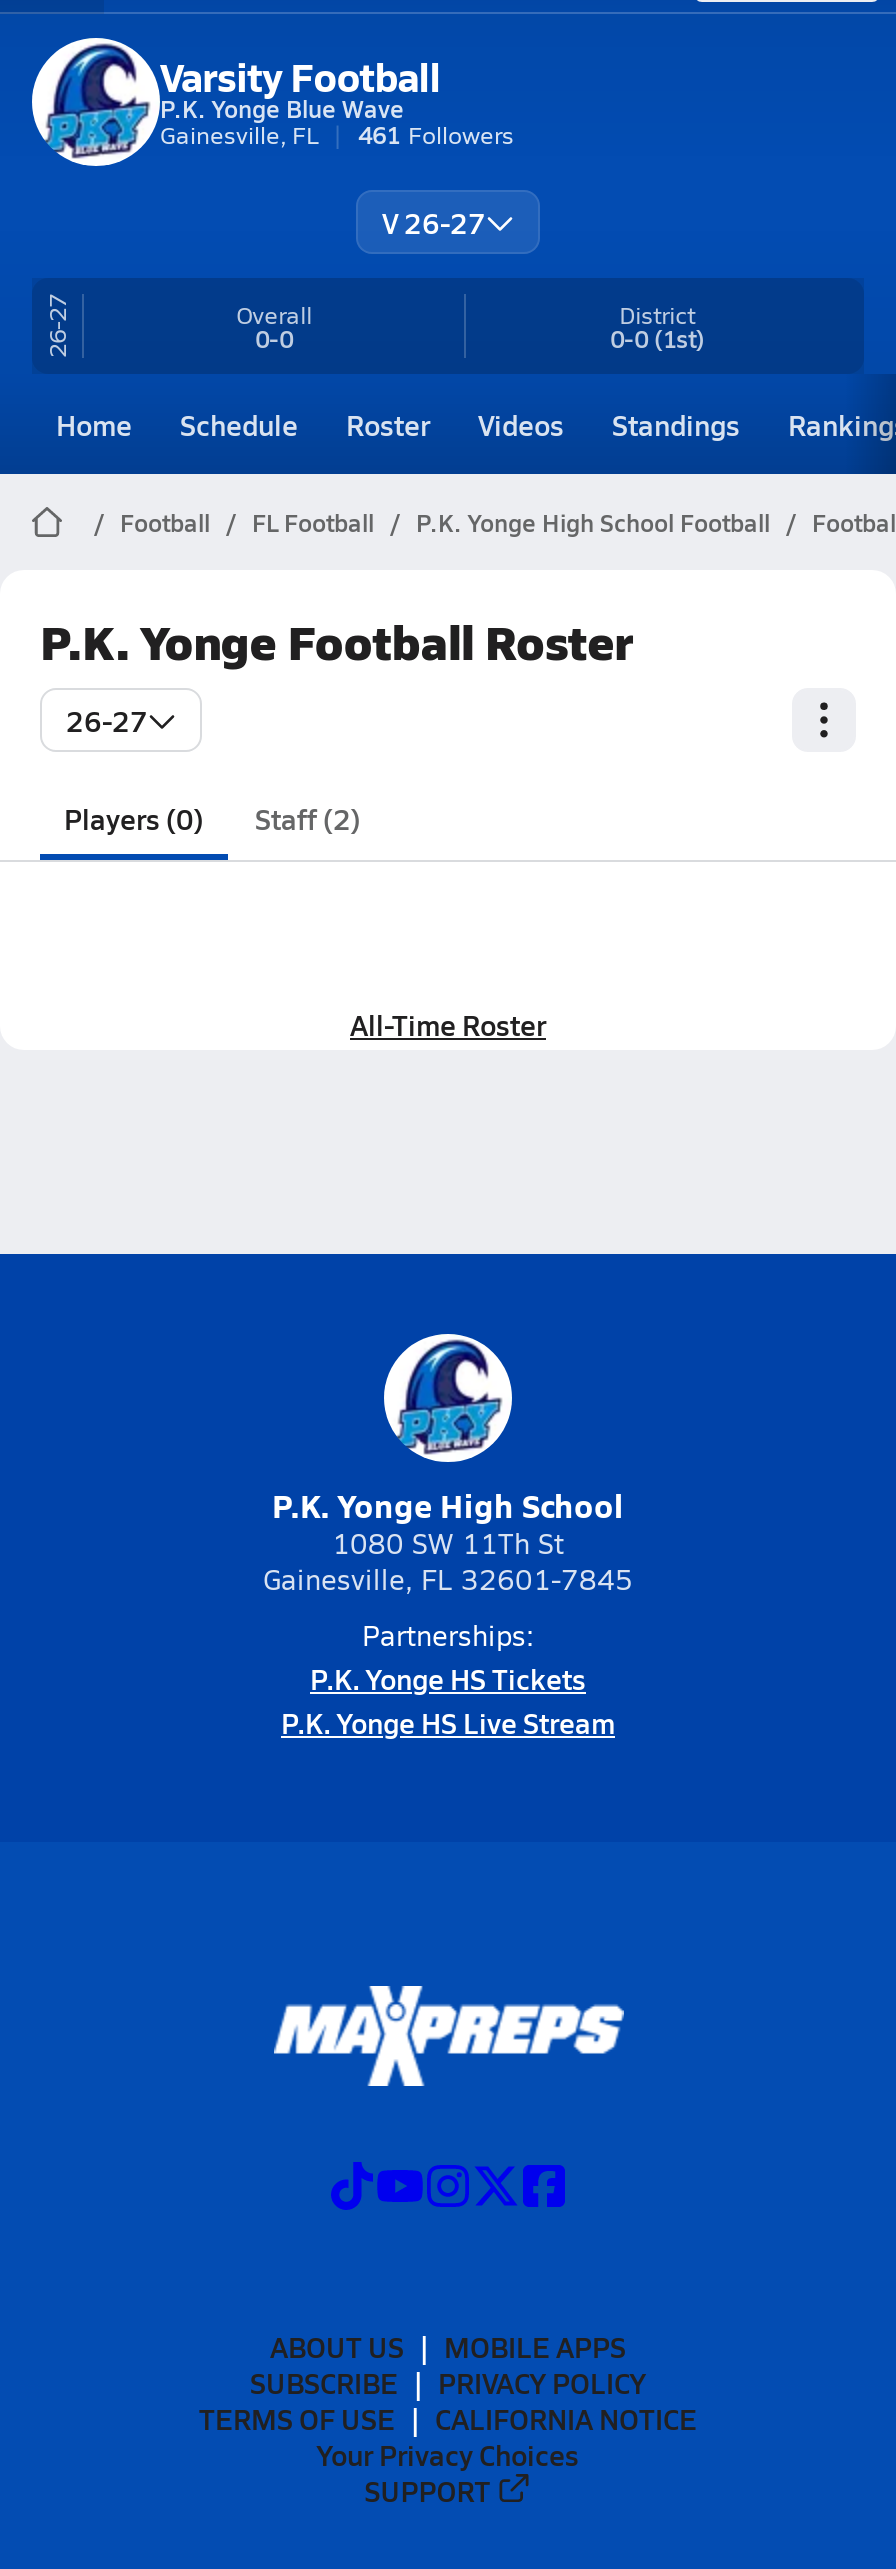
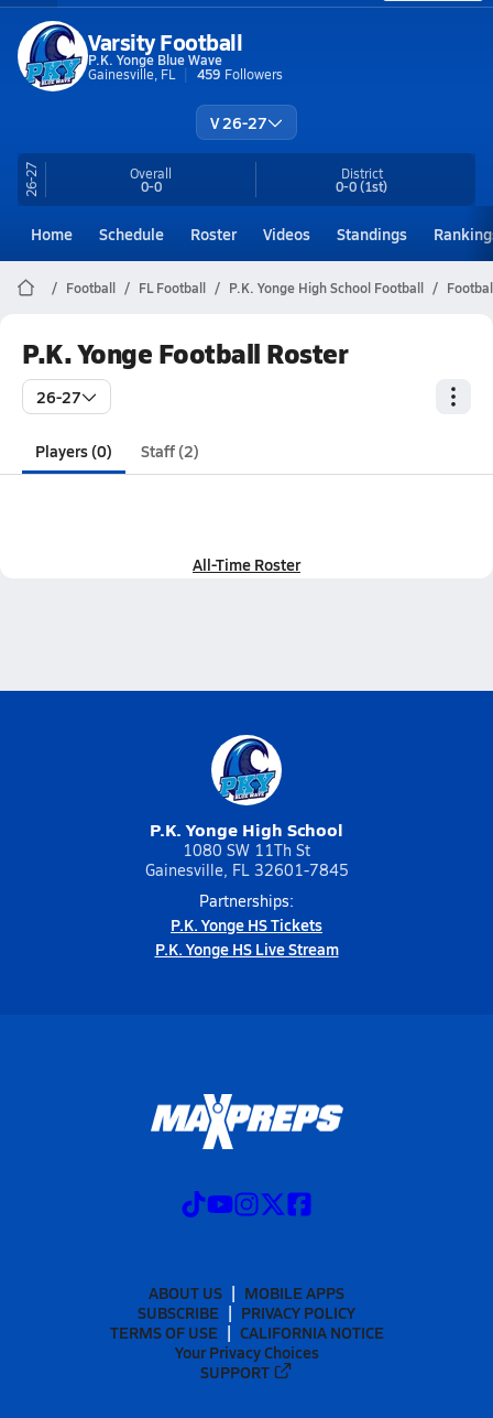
[160,117,514,149] Gainesville, FL 461 Followers -> [88,64,283,82] Gainesville, FL 459 Followers

